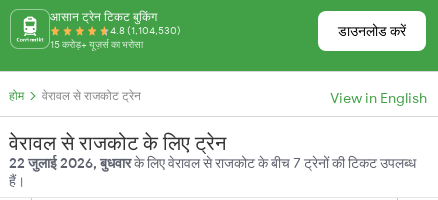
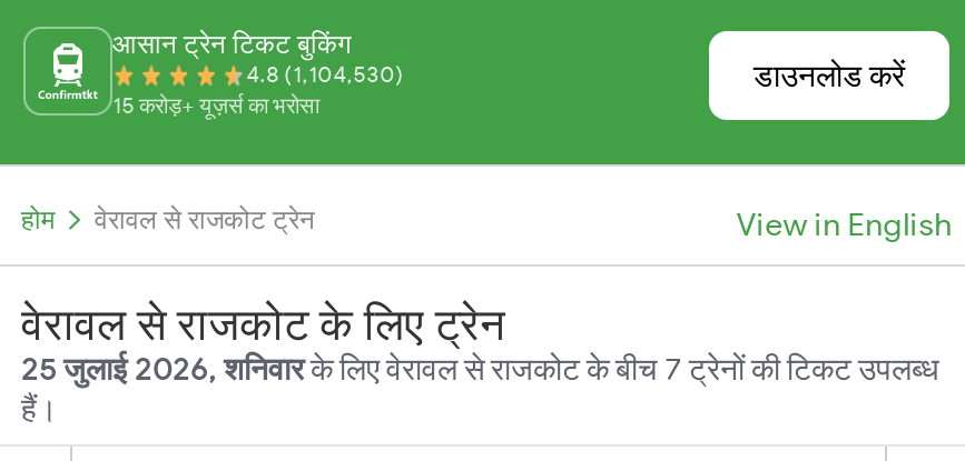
[9,154,416,172] 22 जुलाई 2026, बुधवारके लिए वेरावल से राजकोट के बीच 7 ट्रेनों की टिकट उपलब्ध -> [21,349,938,389] 25 जुलाई 2026, शनिवारके लिए वेरावल से राजकोट के बीच 7 ट्रेनों की टिकट उपलब्ध

